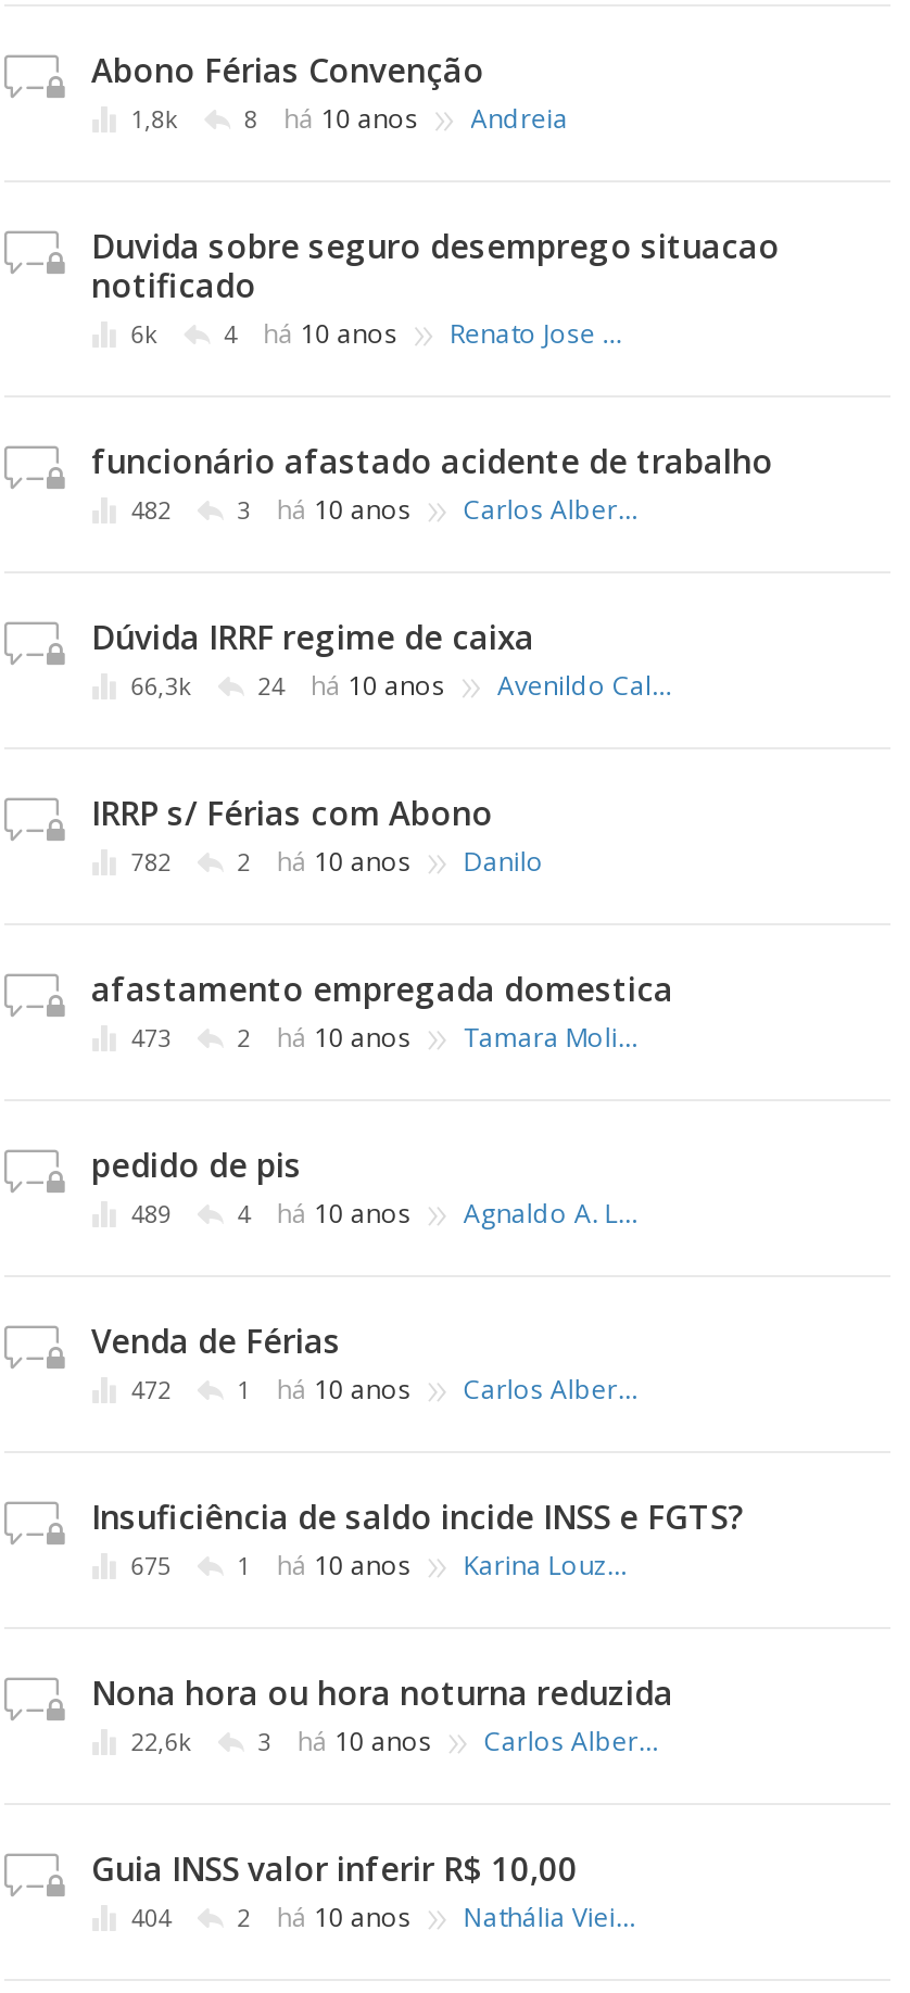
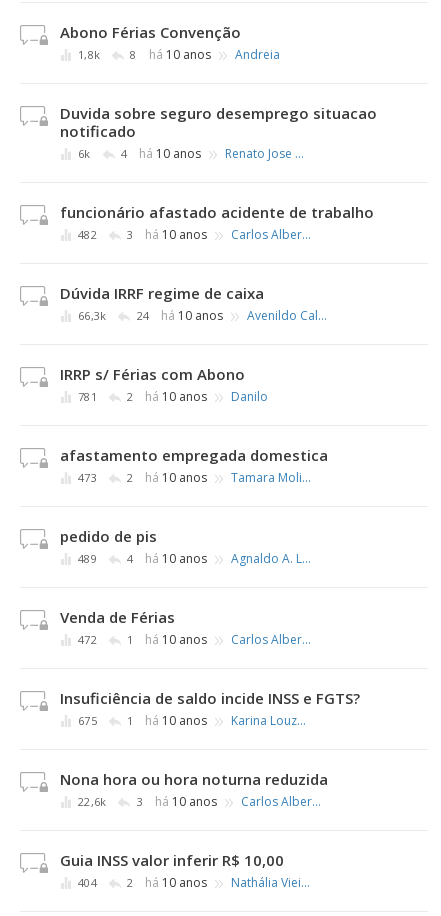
[131,845,171,878] 782 -> [78,389,97,404] 781

